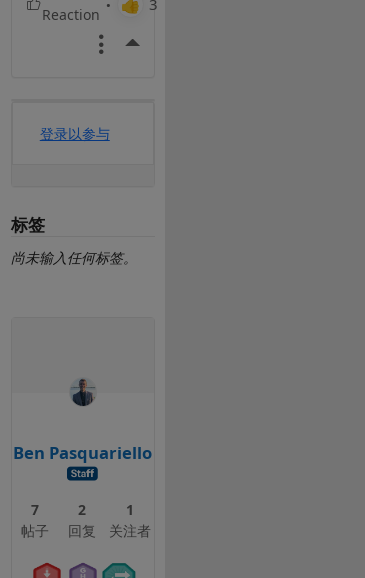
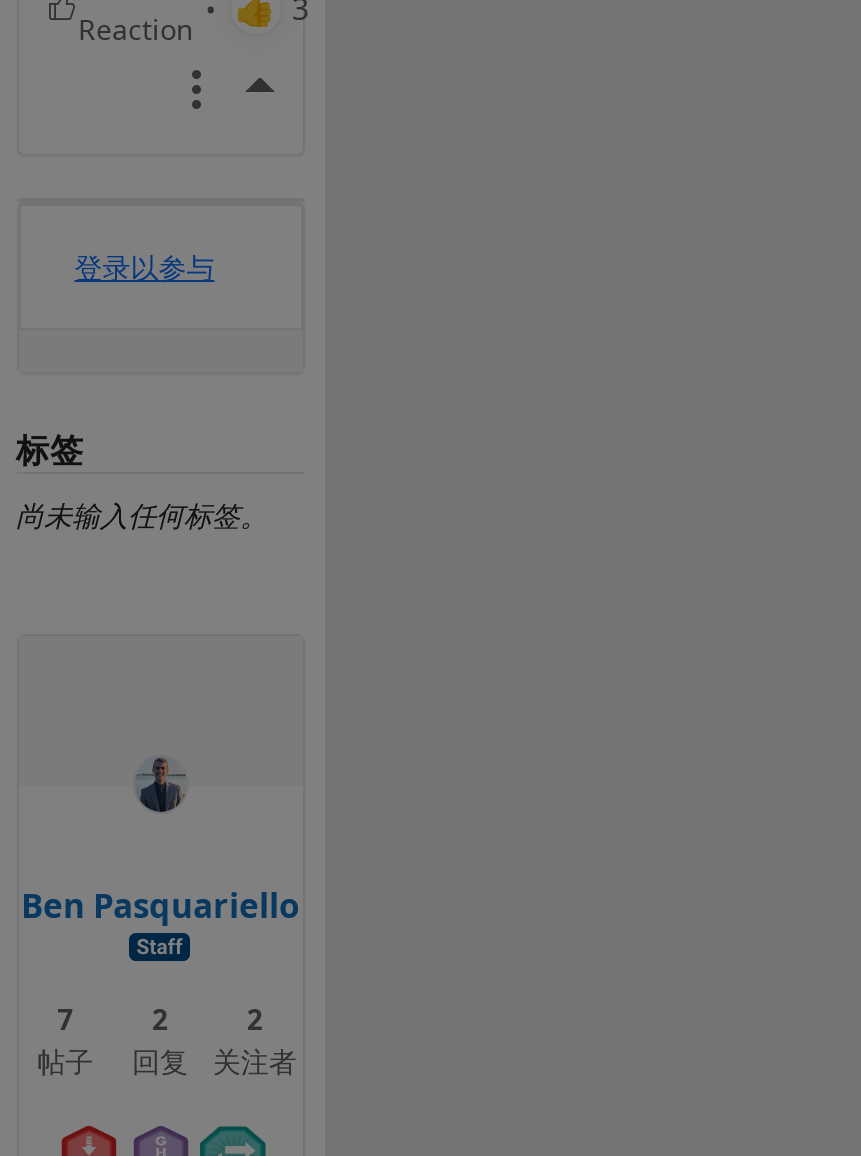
[126,500,134,519] 1 -> [247,1001,263,1039] 2

